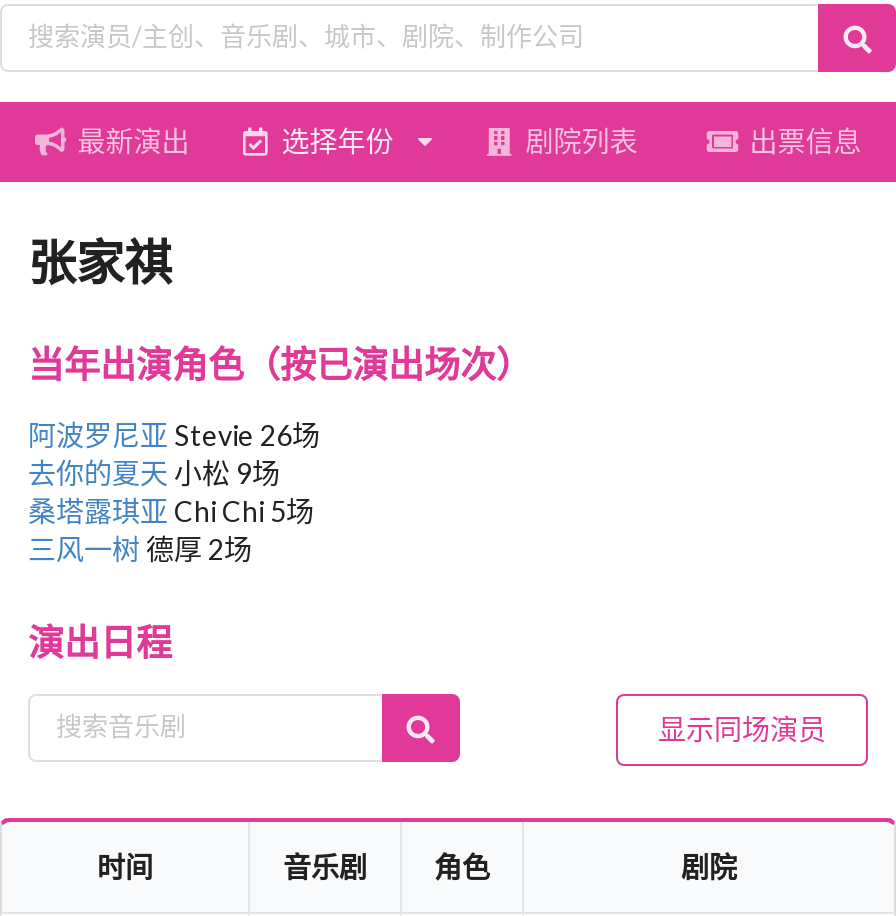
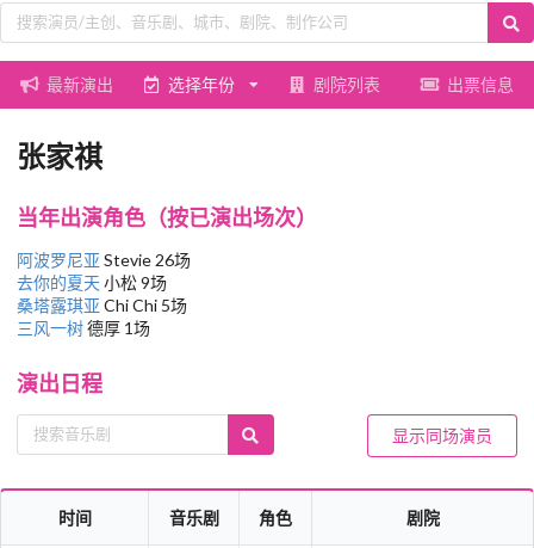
[28,532,252,566] 三风一树德厚 2场 -> [17,318,150,338] 三风一树德厚 1场

